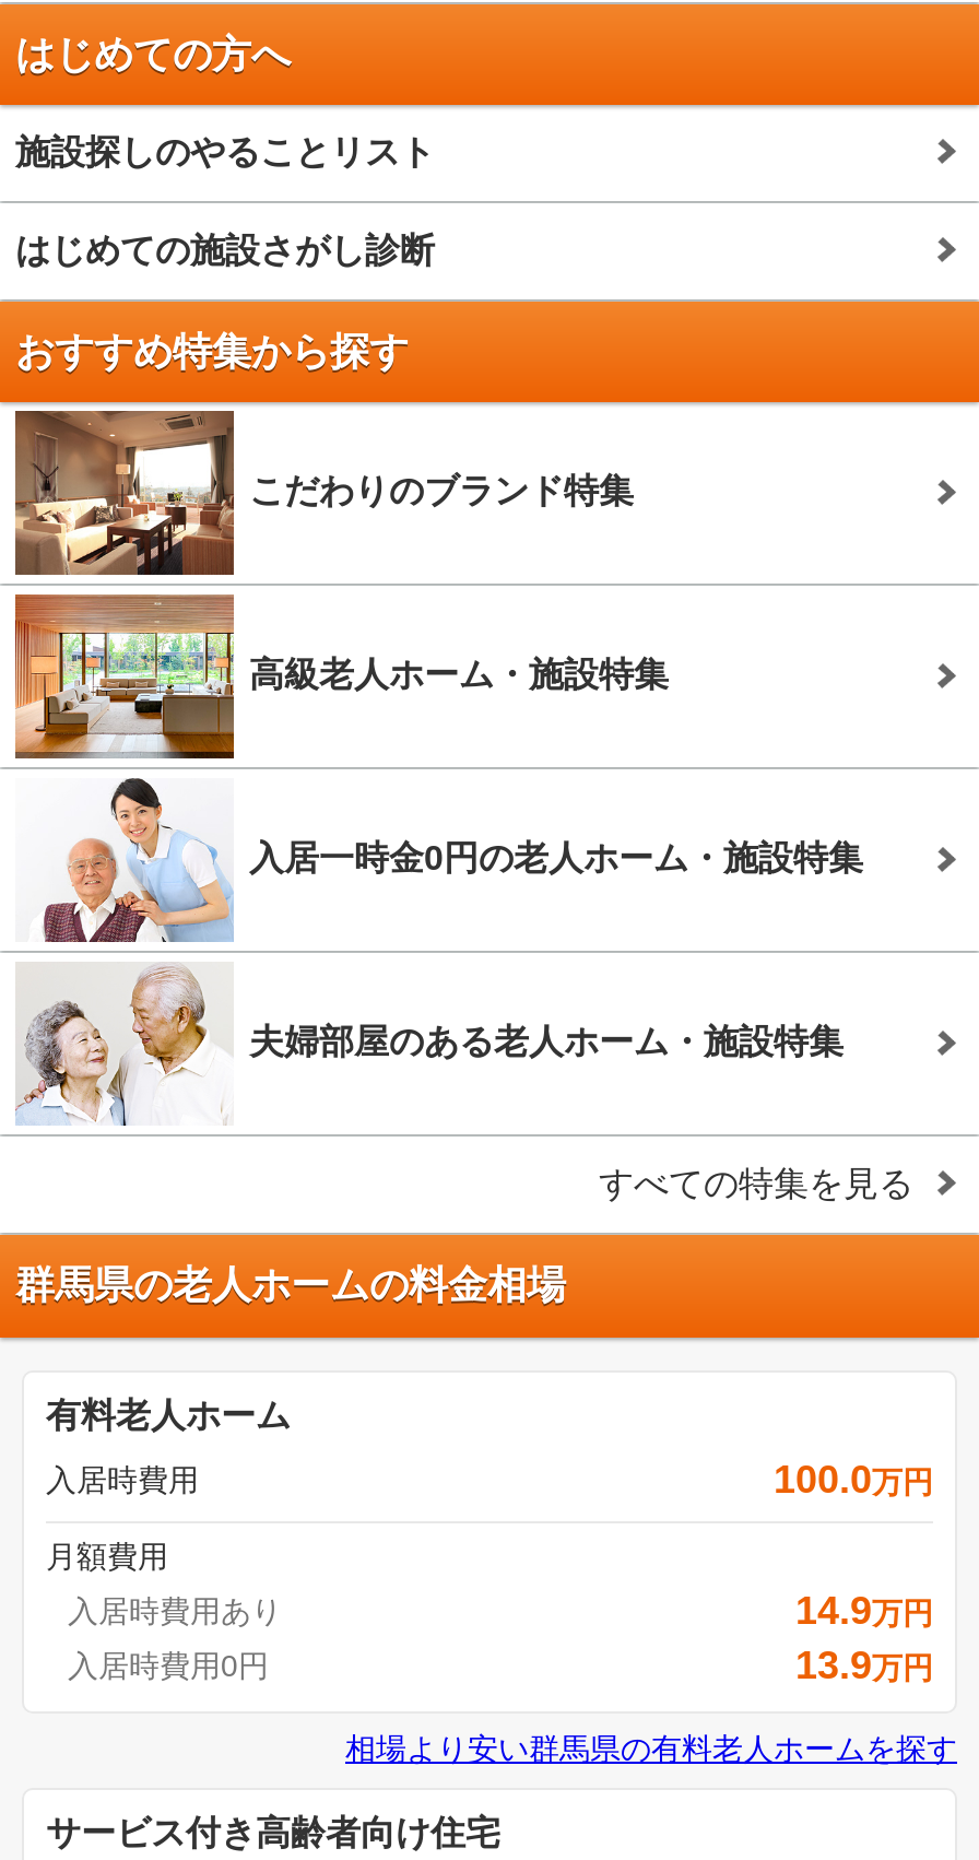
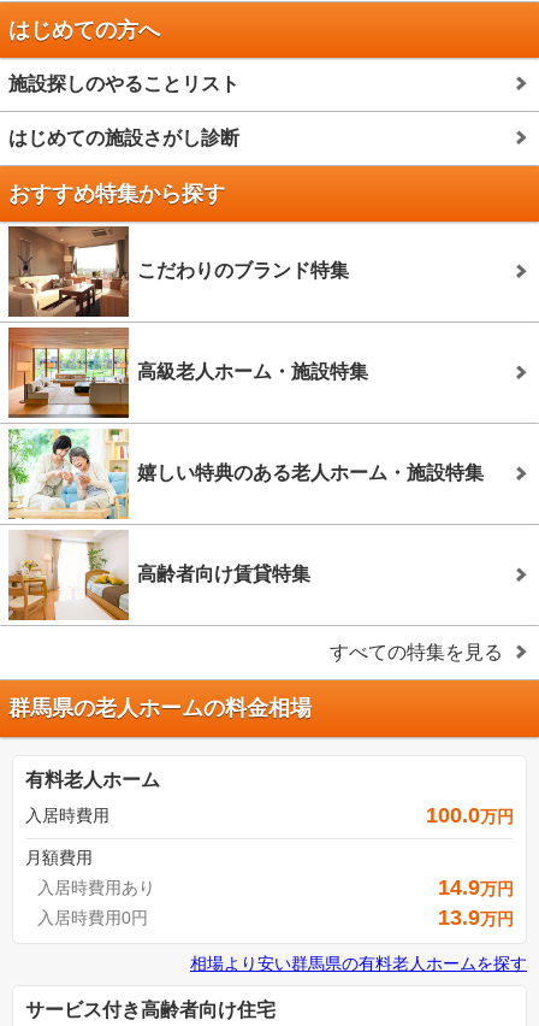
[15,776,863,944] [image] | 入居一時金0円の老人ホーム・施設特集 -> [7,427,484,520] [image] | 嬉しい特典のある老人ホーム・施設特集
[15,966,844,1126] [image] | 夫婦部屋のある老人ホーム・施設特集 -> [7,531,310,621] [image] | 高齢者向け賃貸特集

